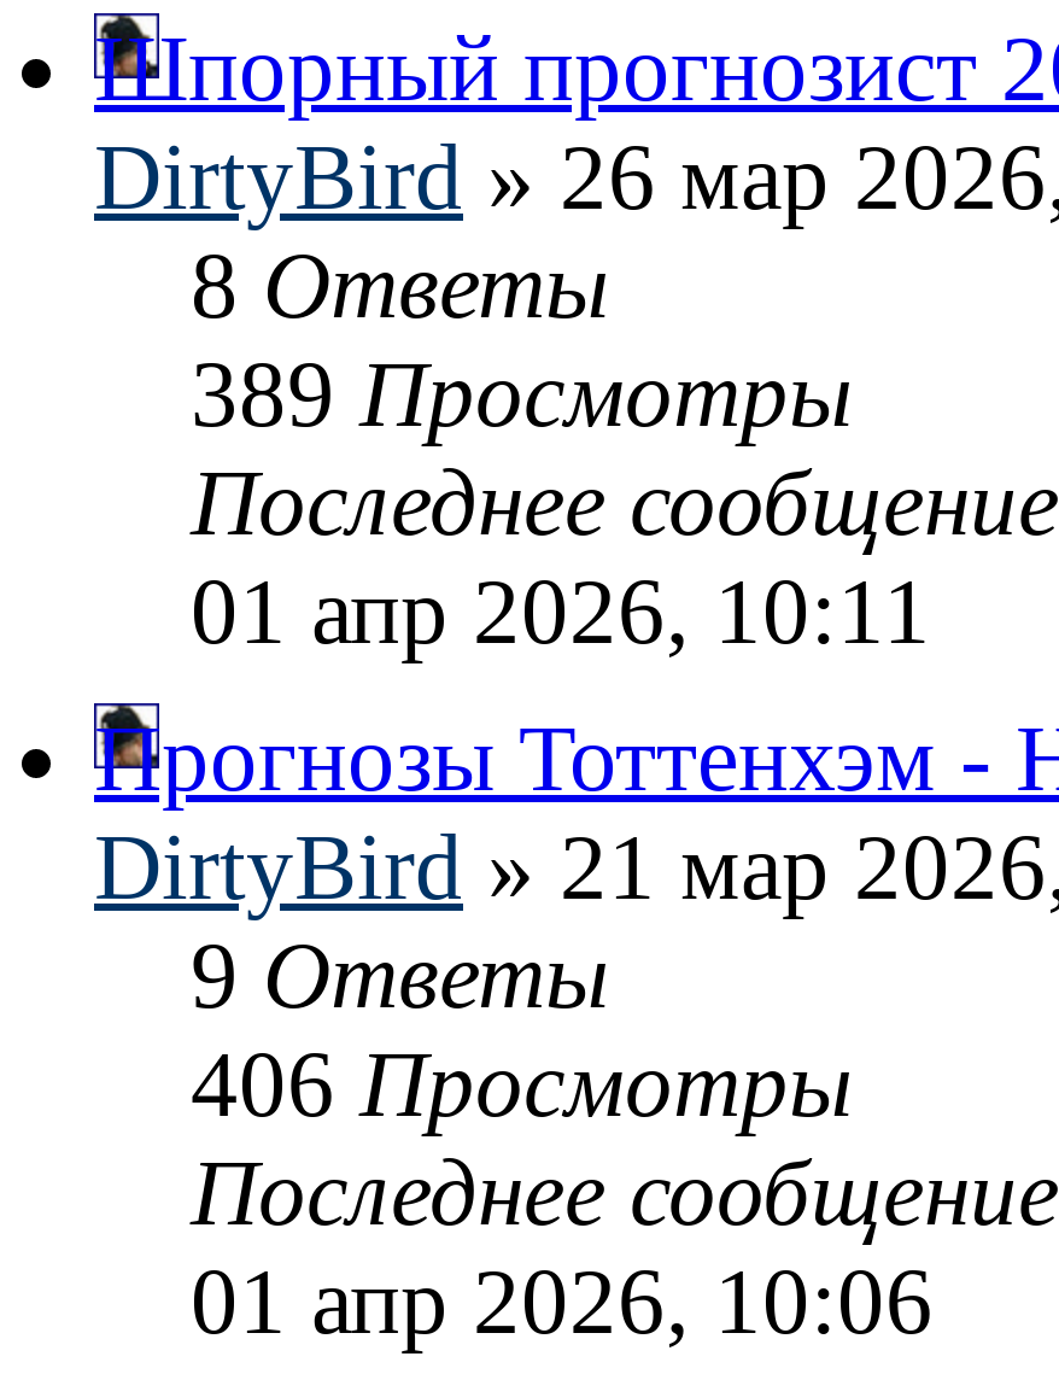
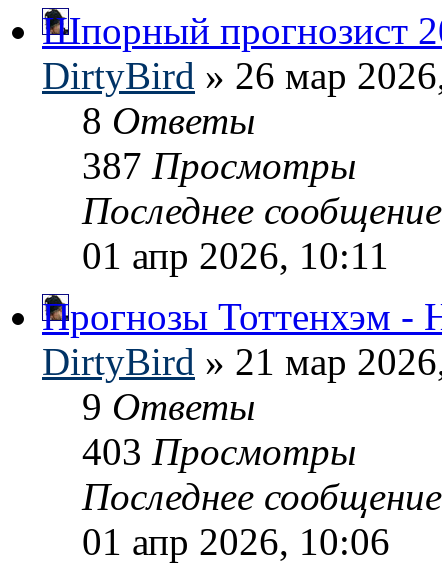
[191,341,852,445] 389 Просмотры -> [82,144,356,187] 387 Просмотры
[191,1031,852,1135] 406 Просмотры -> [82,430,356,473] 403 Просмотры

